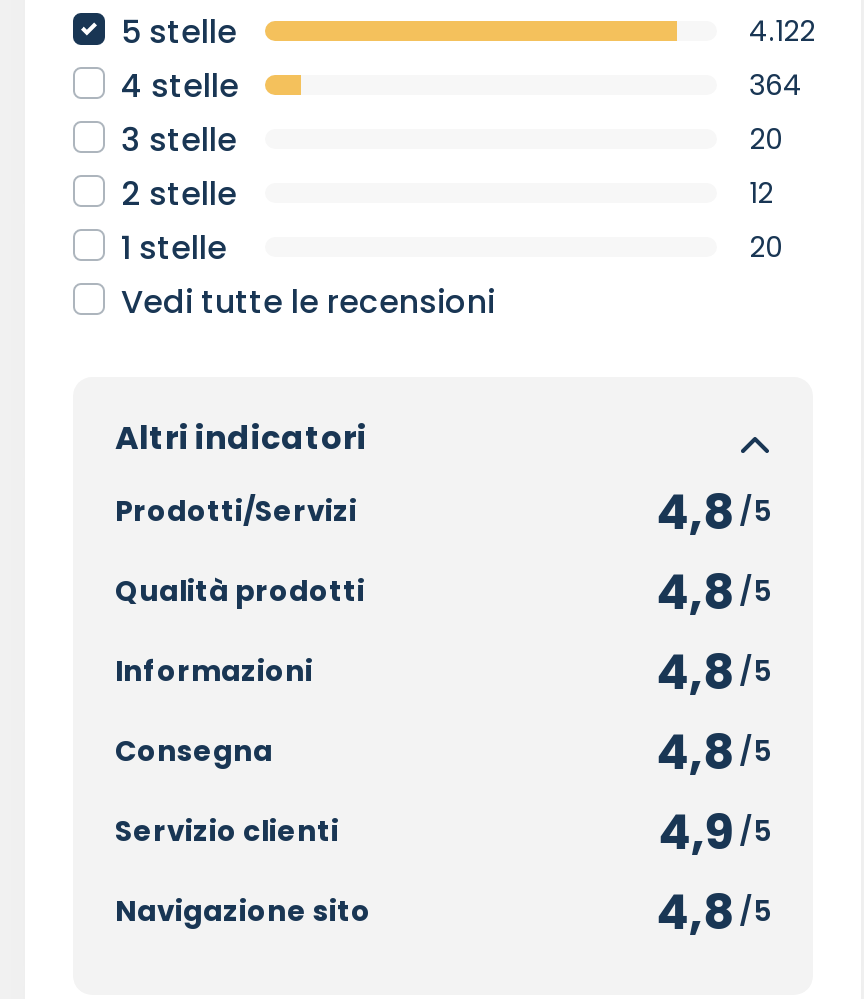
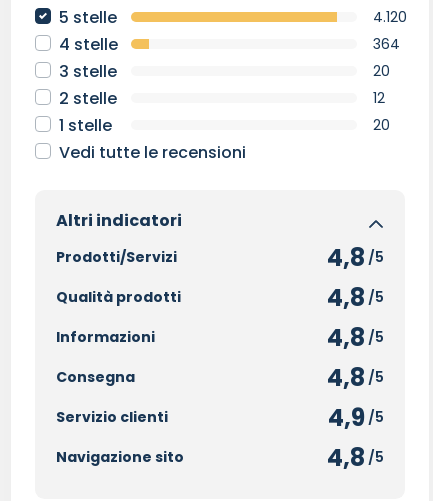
[749,11,815,51] 4.122 -> [373,7,407,27] 4.120

